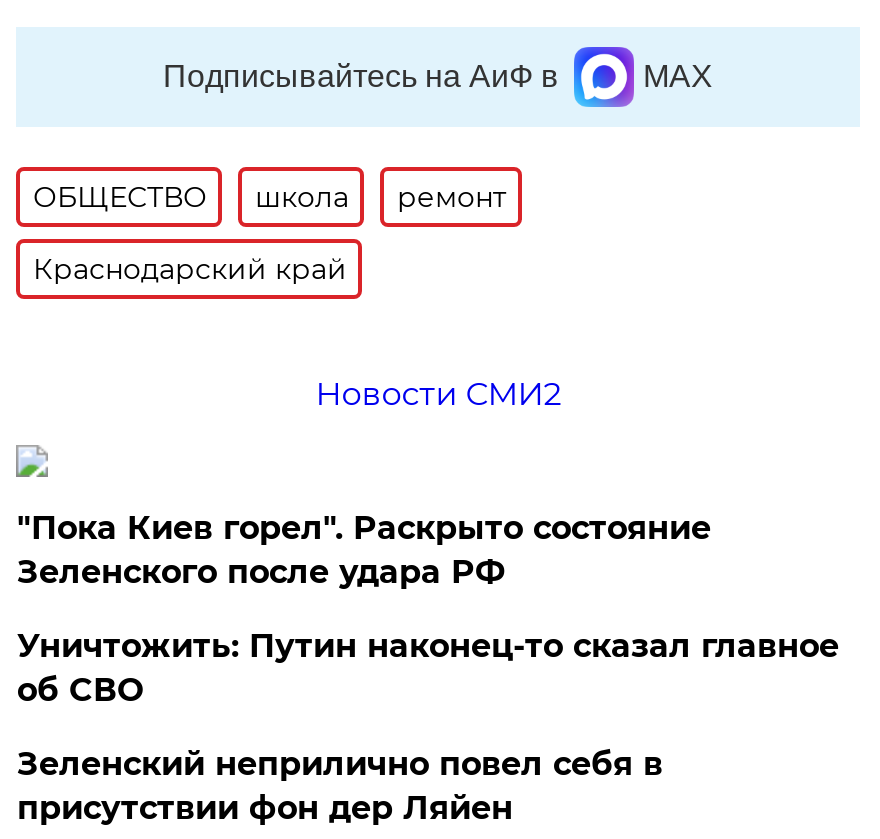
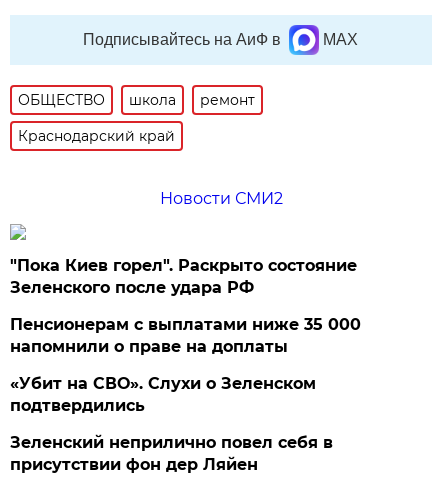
[17,627,839,709] Уничтожить: Путин наконец-то сказал главное | об СВО -> [10,315,361,415] Пенсионерам с выплатами ниже 35 000 | напомнили о праве на доплаты | «Убит на СВО». Слухи о Зеленском | подтвердились

